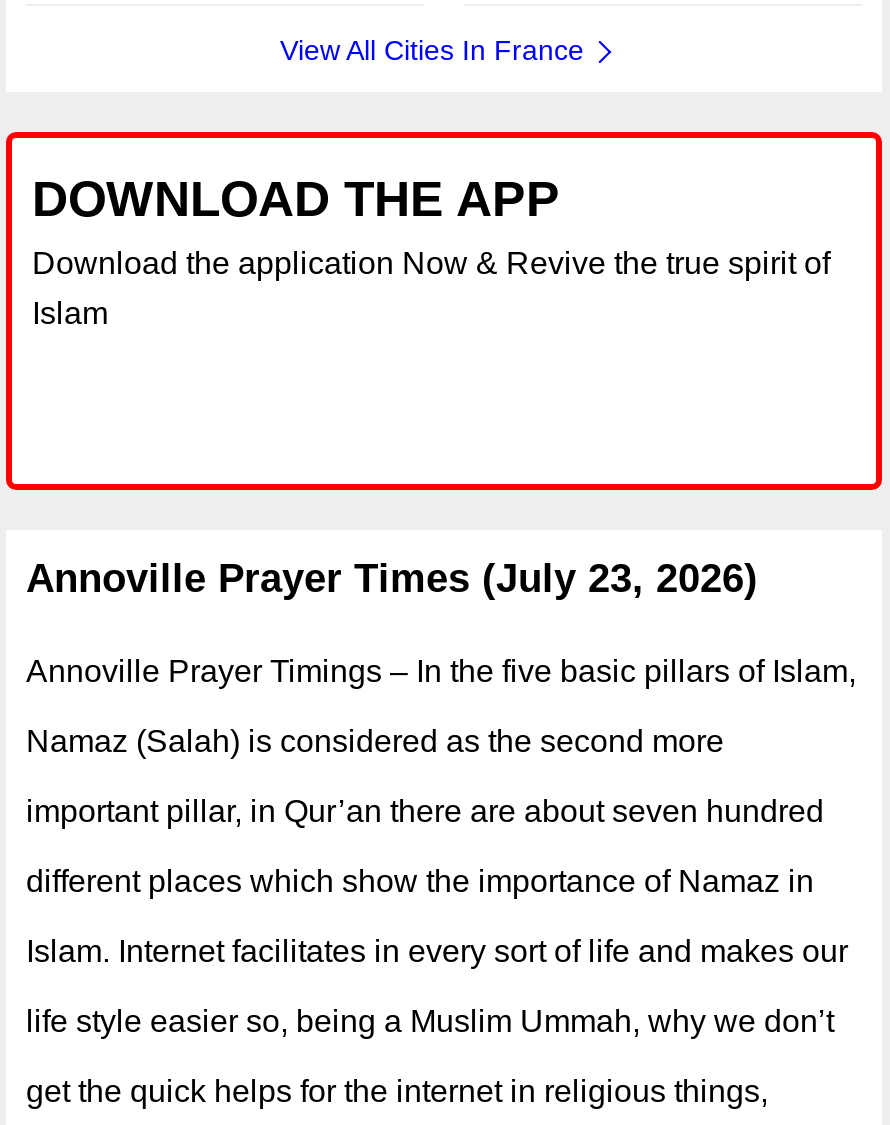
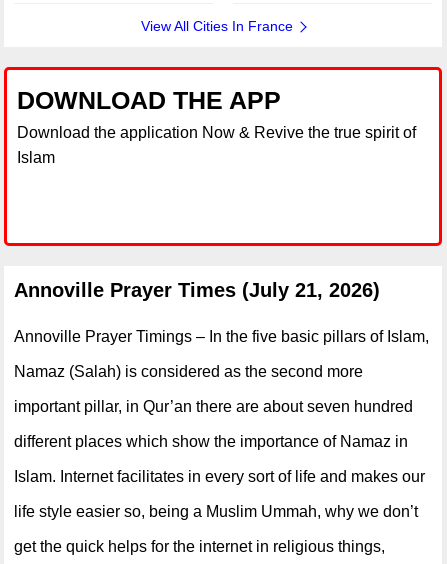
[26,556,758,600] Annoville Prayer Times (July 23, 2026) -> [14,279,380,301] Annoville Prayer Times (July 21, 2026)

